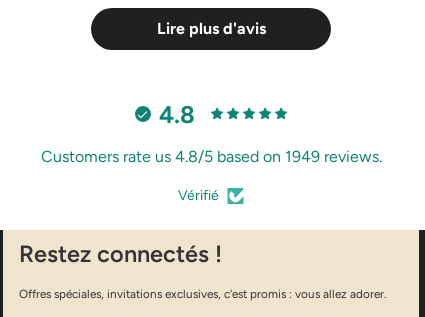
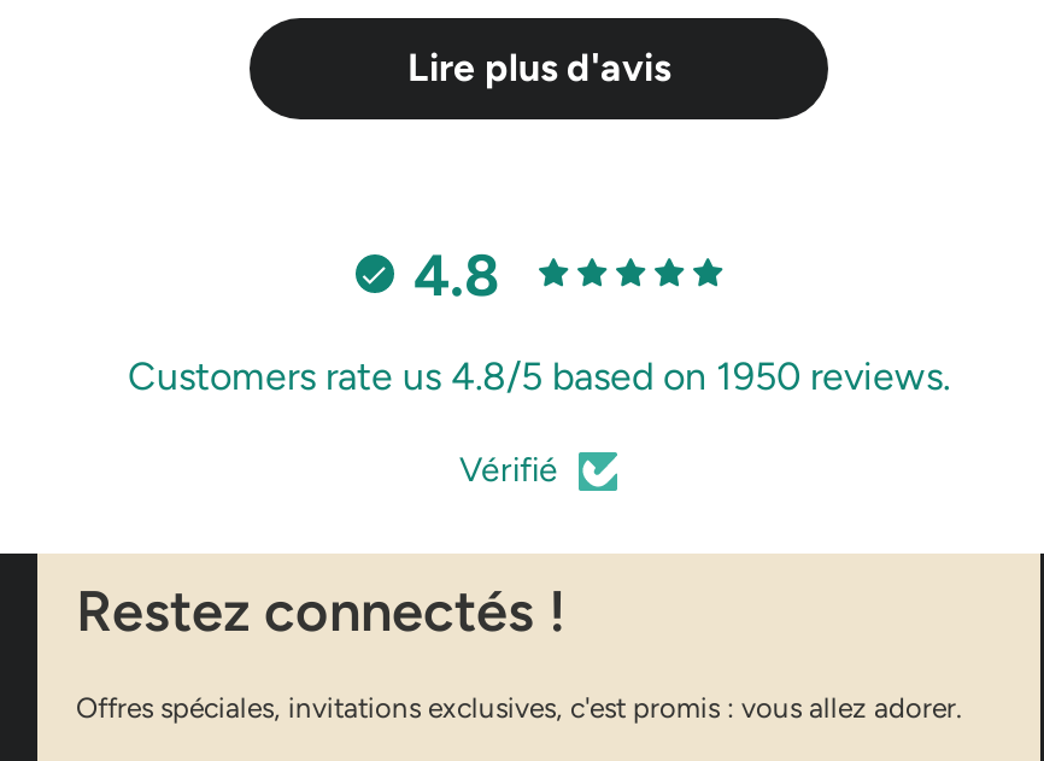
[40,147,381,166] Customers rate us 4.8/5 based on 1949 reviews. -> [128,355,950,400] Customers rate us 4.8/5 based on 1950 reviews.

